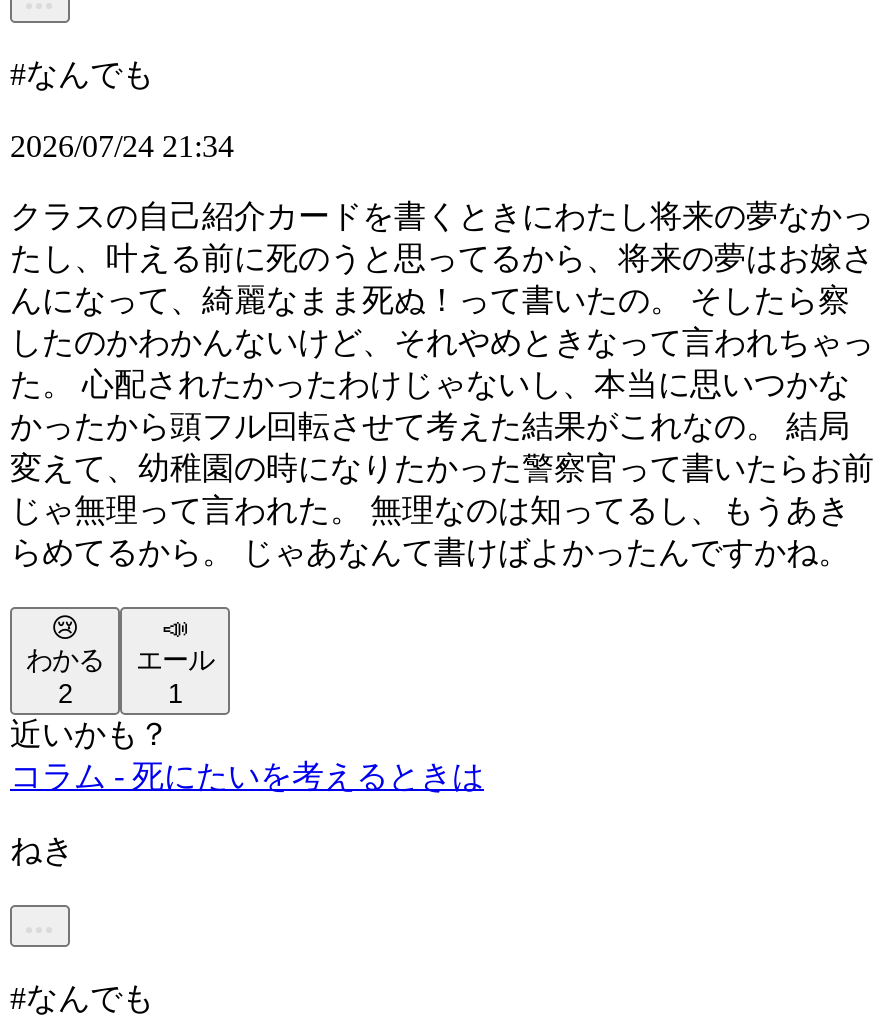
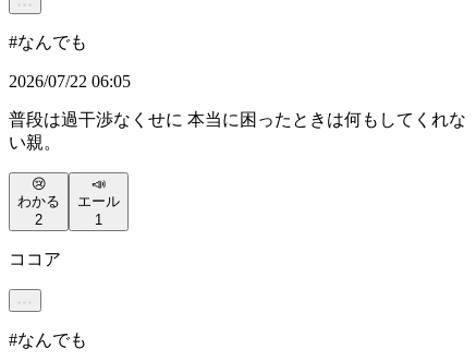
[10,130,234,164] 2026/07/24 21:34 -> [9,72,131,91] 2026/07/22 06:05
[10,200,874,570] クラスの自己紹介カードを書くときにわたし将来の夢なかっ | たし、叶える前に死のうと思ってるから、将来の夢はお嫁さ | んになって、綺麗なまま死ぬ！って書いたの。 そしたら察 | したのかわかんないけど、それやめときなって言われちゃっ | た。 心配されたかったわけじゃないし、本当に思いつかな | かったから頭フル回転させて考えた結果がこれなの。 結局 | 変えて、幼稚園の時になりたかった警察官って書いたらお前 | じゃ無理って言われた。 無理なのは知ってるし、もうあき | らめてるから。 じゃあなんて書けばよかったんですかね。 -> [9,110,466,152] 普段は過干渉なくせに 本当に困ったときは何もしてくれな | い親。
[10,718,484,868] 近いかも？ | コラム - 死にたいを考えるときは | ねき -> [9,250,61,269] ココア

